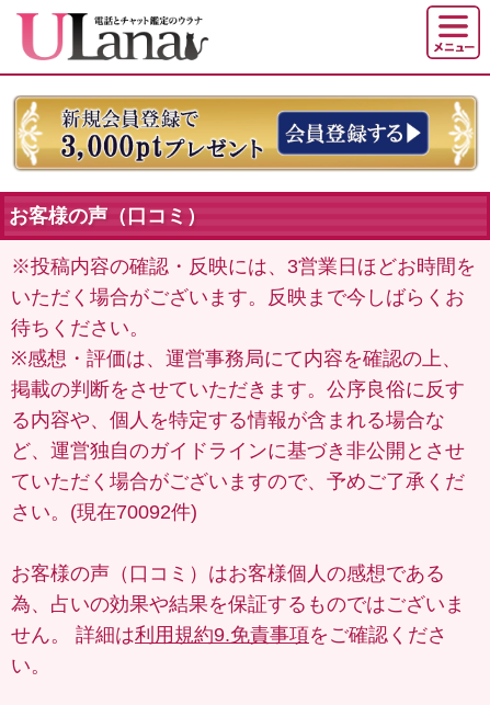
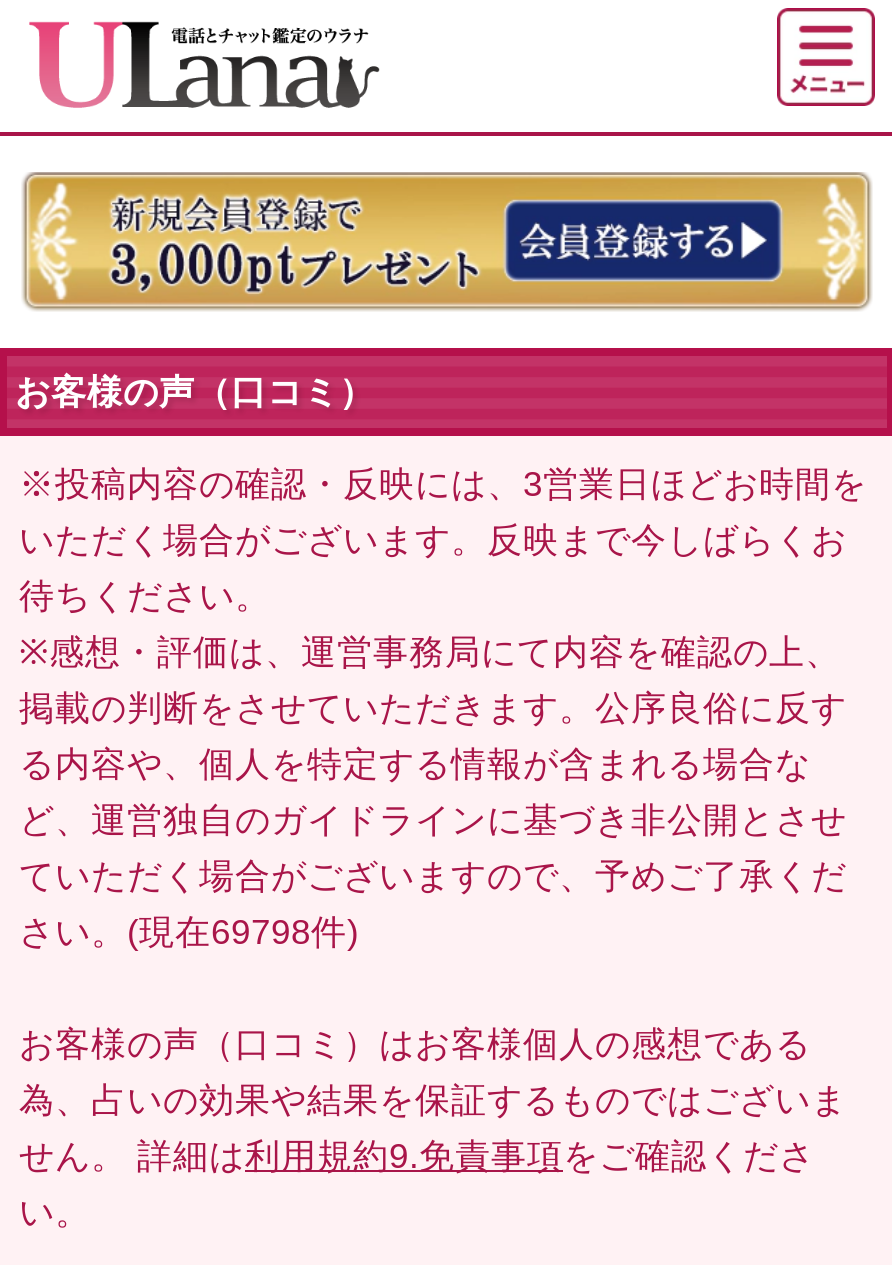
[11,501,197,523] さい。(現在70092件) -> [19,911,359,951] さい。(現在69798件)

